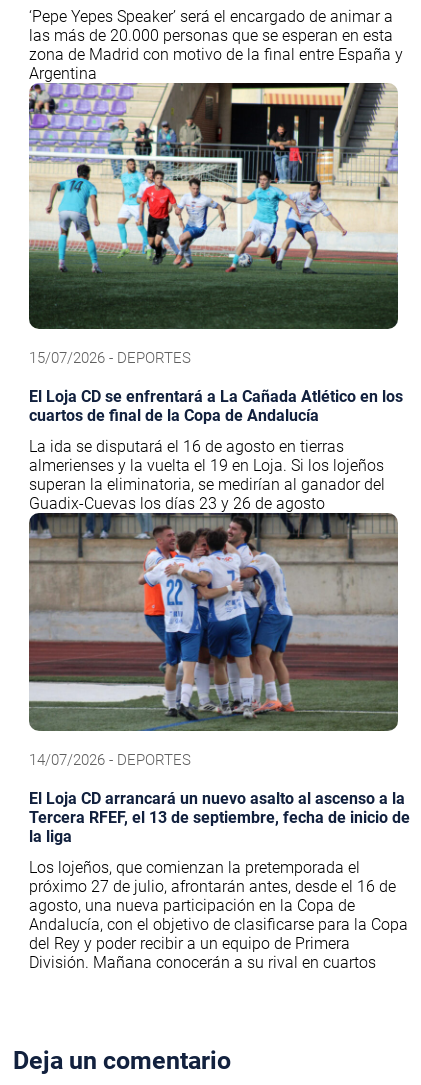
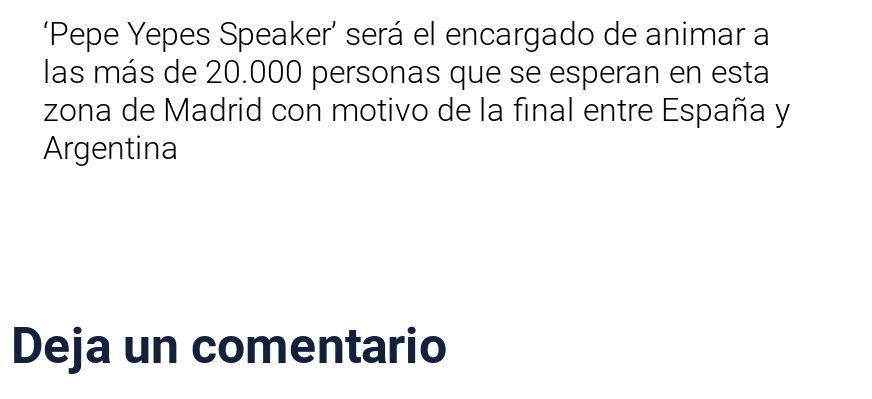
[28,82,403,513] [image] | 15/07/2026 - DEPORTES | El Loja CD se enfrentará a La Cañada Atlético en los | cuartos de final de la Copa de Andalucía | La ida se disputará el 16 de agosto en tierras | almerienses y la vuelta el 19 en Loja. Si los lojeños | superan la eliminatoria, se medirían al ganador del | Guadix-Cuevas los días 23 y 26 de agosto -> none
[28,512,410,972] [image] | 14/07/2026 - DEPORTES | El Loja CD arrancará un nuevo asalto al ascenso a la | Tercera RFEF, el 13 de septiembre, fecha de inicio de | la liga | Los lojeños, que comienzan la pretemporada el | próximo 27 de julio, afrontarán antes, desde el 16 de | agosto, una nueva participación en la Copa de | Andalucía, con el objetivo de clasificarse para la Copa | del Rey y poder recibir a un equipo de Primera | División. Mañana conocerán a su rival en cuartos -> none

